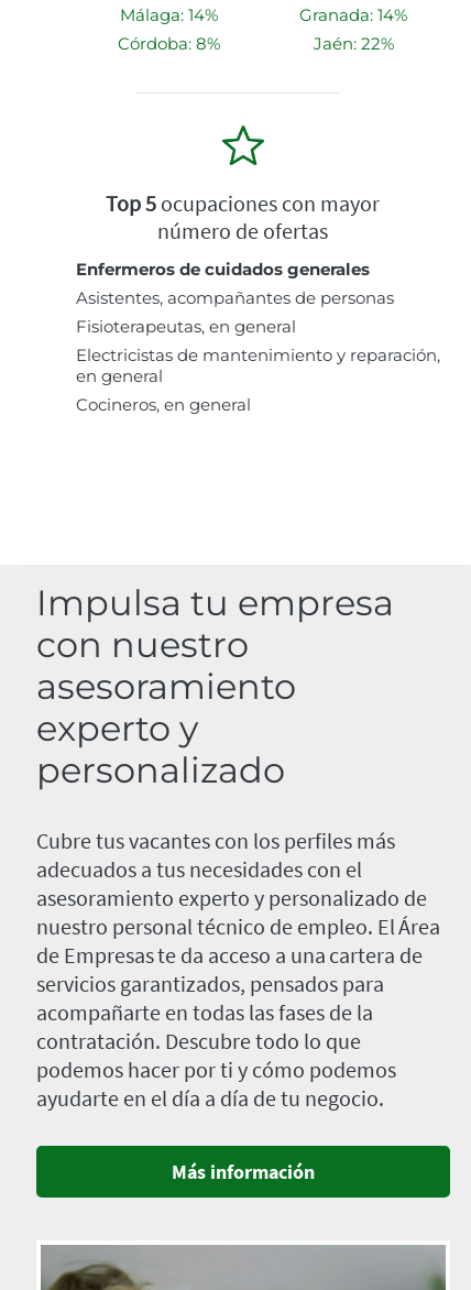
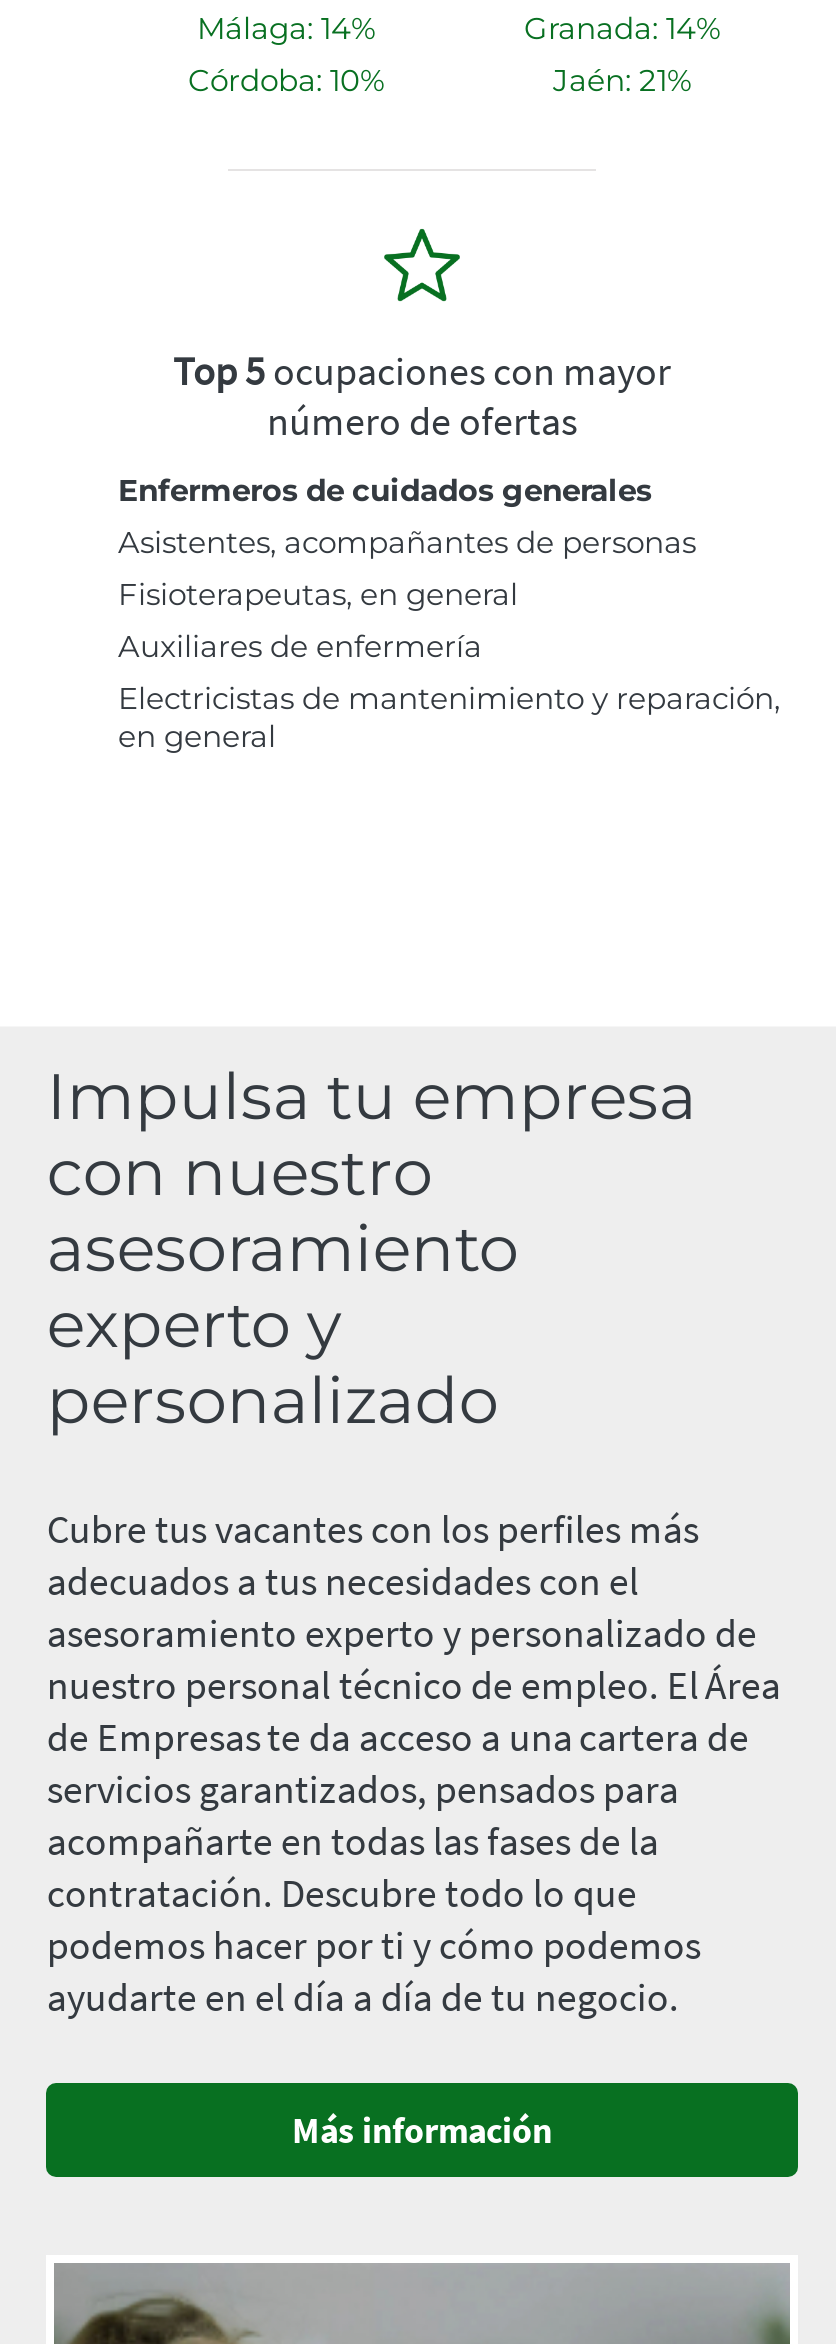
[117,33,220,54] Córdoba: 8% -> [188,60,384,98] Córdoba: 10%
[313,33,393,54] Jaén: 22% -> [553,60,691,98] Jaén: 21%
none -> [118,626,482,664] Auxiliares de enfermería
moved [76,345,440,387] -> [118,678,780,754]: Electricistas de mantenimiento y reparación, | en general
[76,394,251,415] Cocineros, en general -> none

